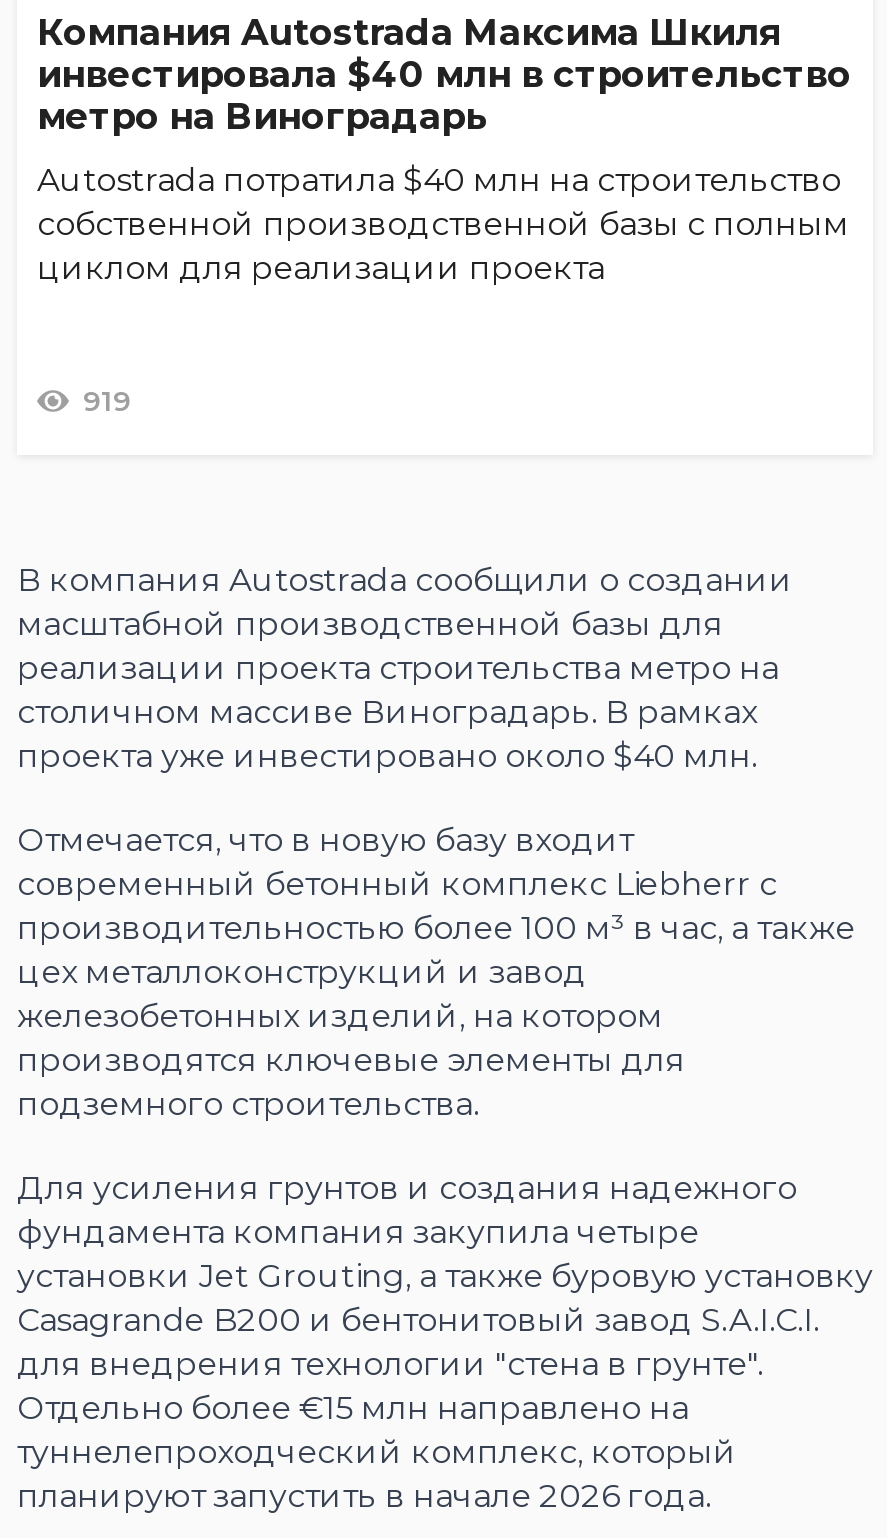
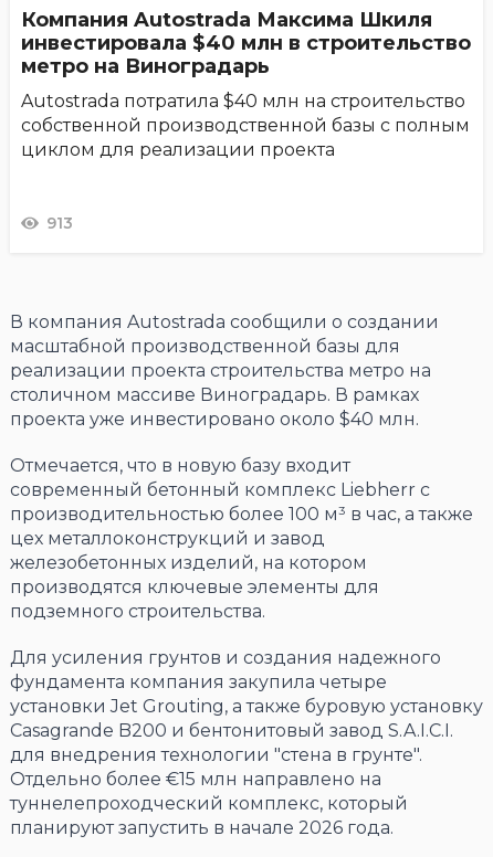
[83,384,131,420] 919 -> [46,213,73,233] 913

